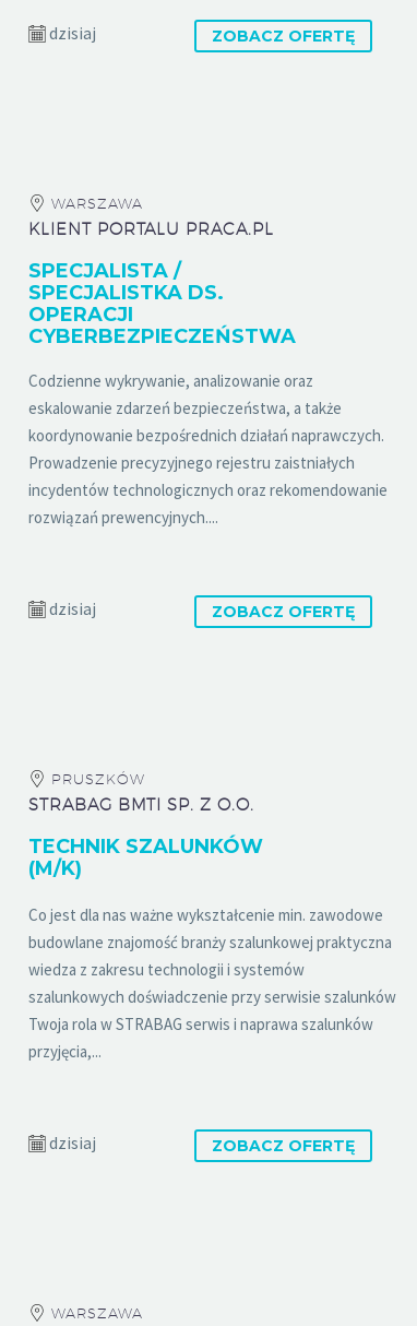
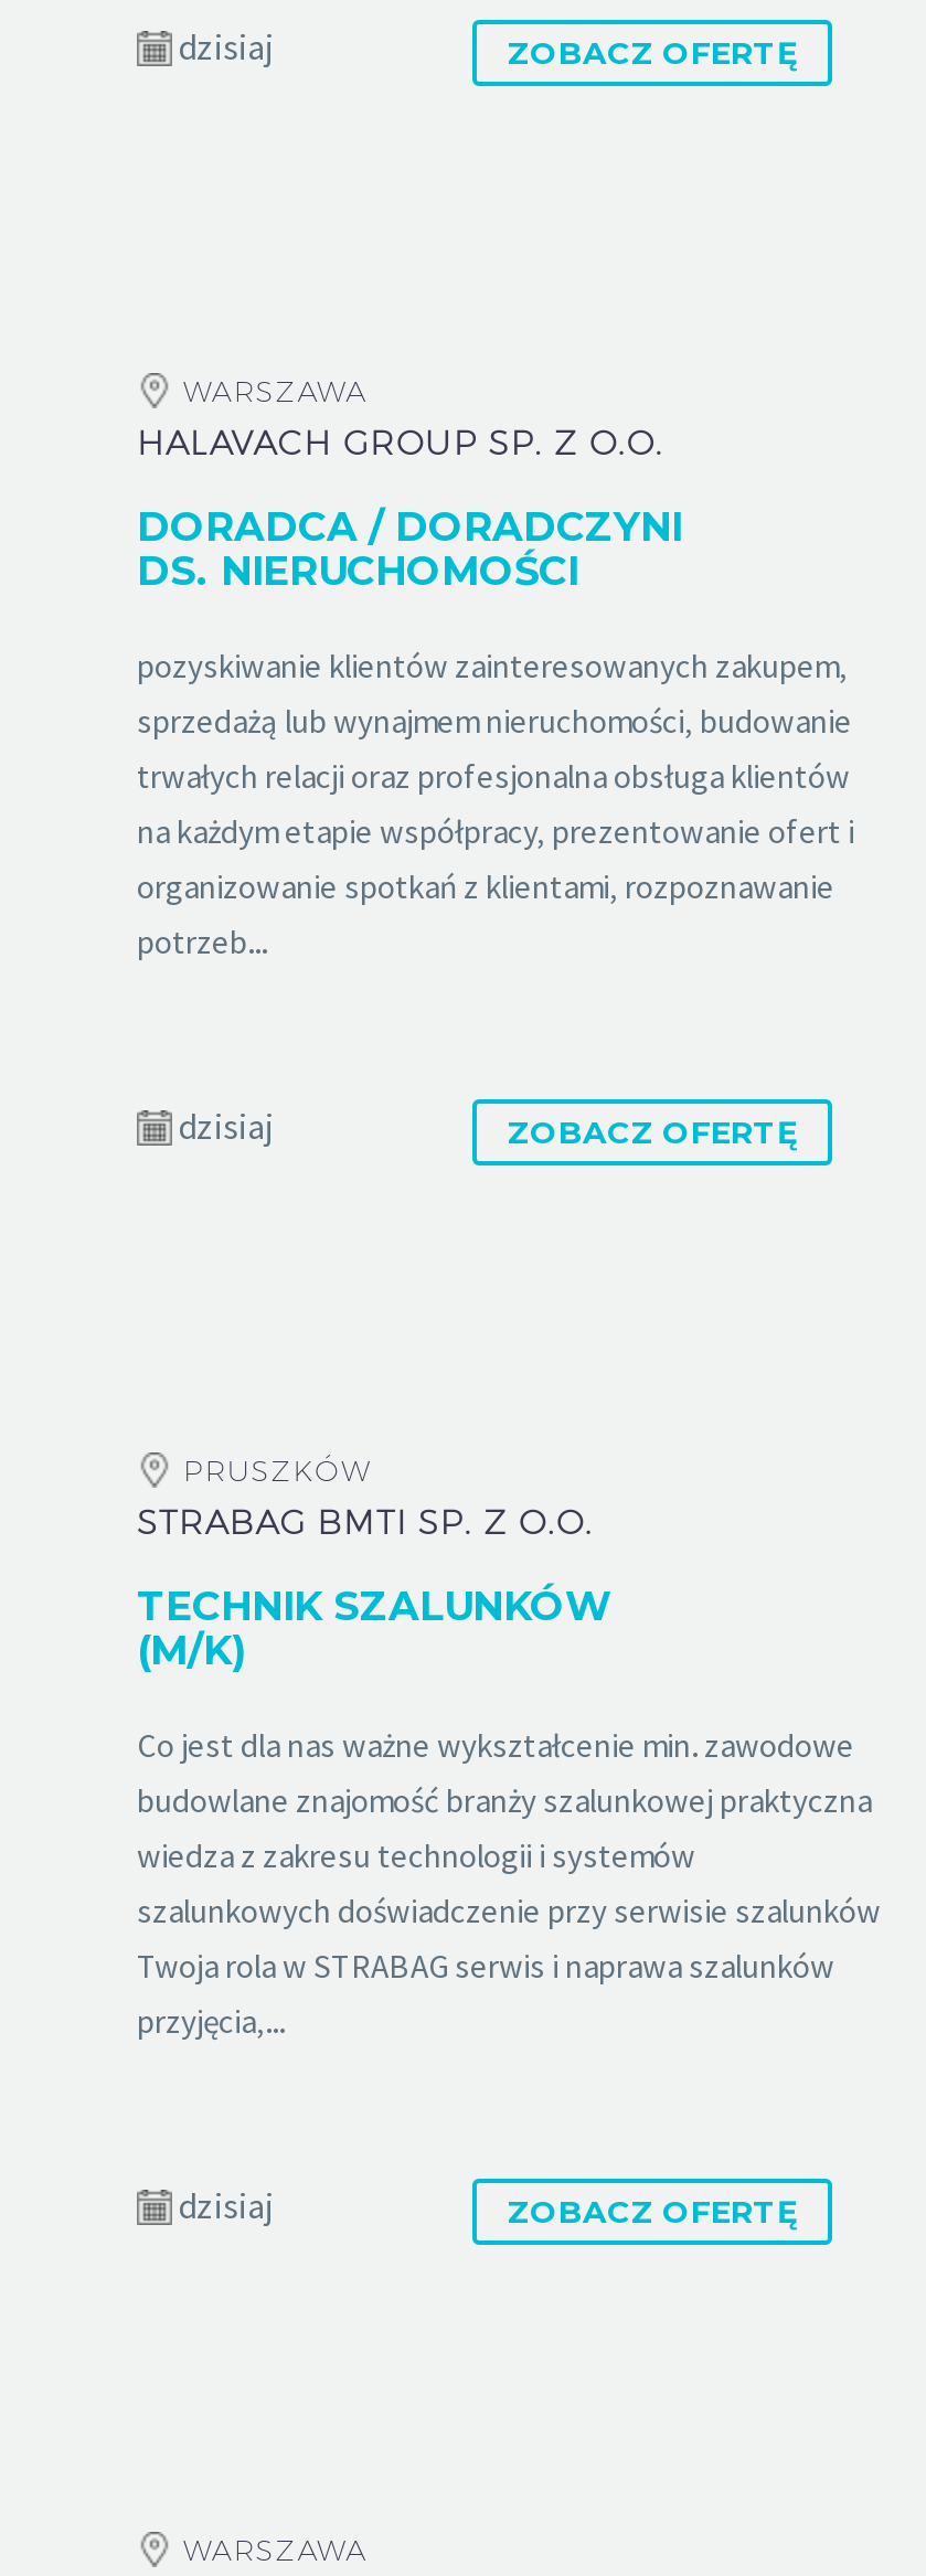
[28,220,274,238] KLIENT PORTALU PRACA.PL -> [137,424,664,462] HALAVACH GROUP SP. Z O.O.
[28,259,296,348] SPECJALISTA / | SPECJALISTKA DS. | OPERACJI | CYBERBEZPIECZEŃSTWA -> [137,503,682,595] DORADCA / DORADCZYNI | DS. NIERUCHOMOŚCI
[28,371,388,528] Codzienne wykrywanie, analizowanie oraz | eskalowanie zdarzeń bezpieczeństwa, a także | koordynowanie bezpośrednich działań naprawczych. | Prowadzenie precyzyjnego rejestru zaistniałych | incydentów technologicznych oraz rekomendowanie | rozwiązań prewencyjnych.... -> [137,645,854,963] pozyskiwanie klientów zainteresowanych zakupem, | sprzedażą lub wynajmem nieruchomości, budowanie | trwałych relacji oraz profesjonalna obsługa klientów | na każdym etapie współpracy, prezentowanie ofert i | organizowanie spotkań z klientami, rozpoznawanie | potrzeb...

